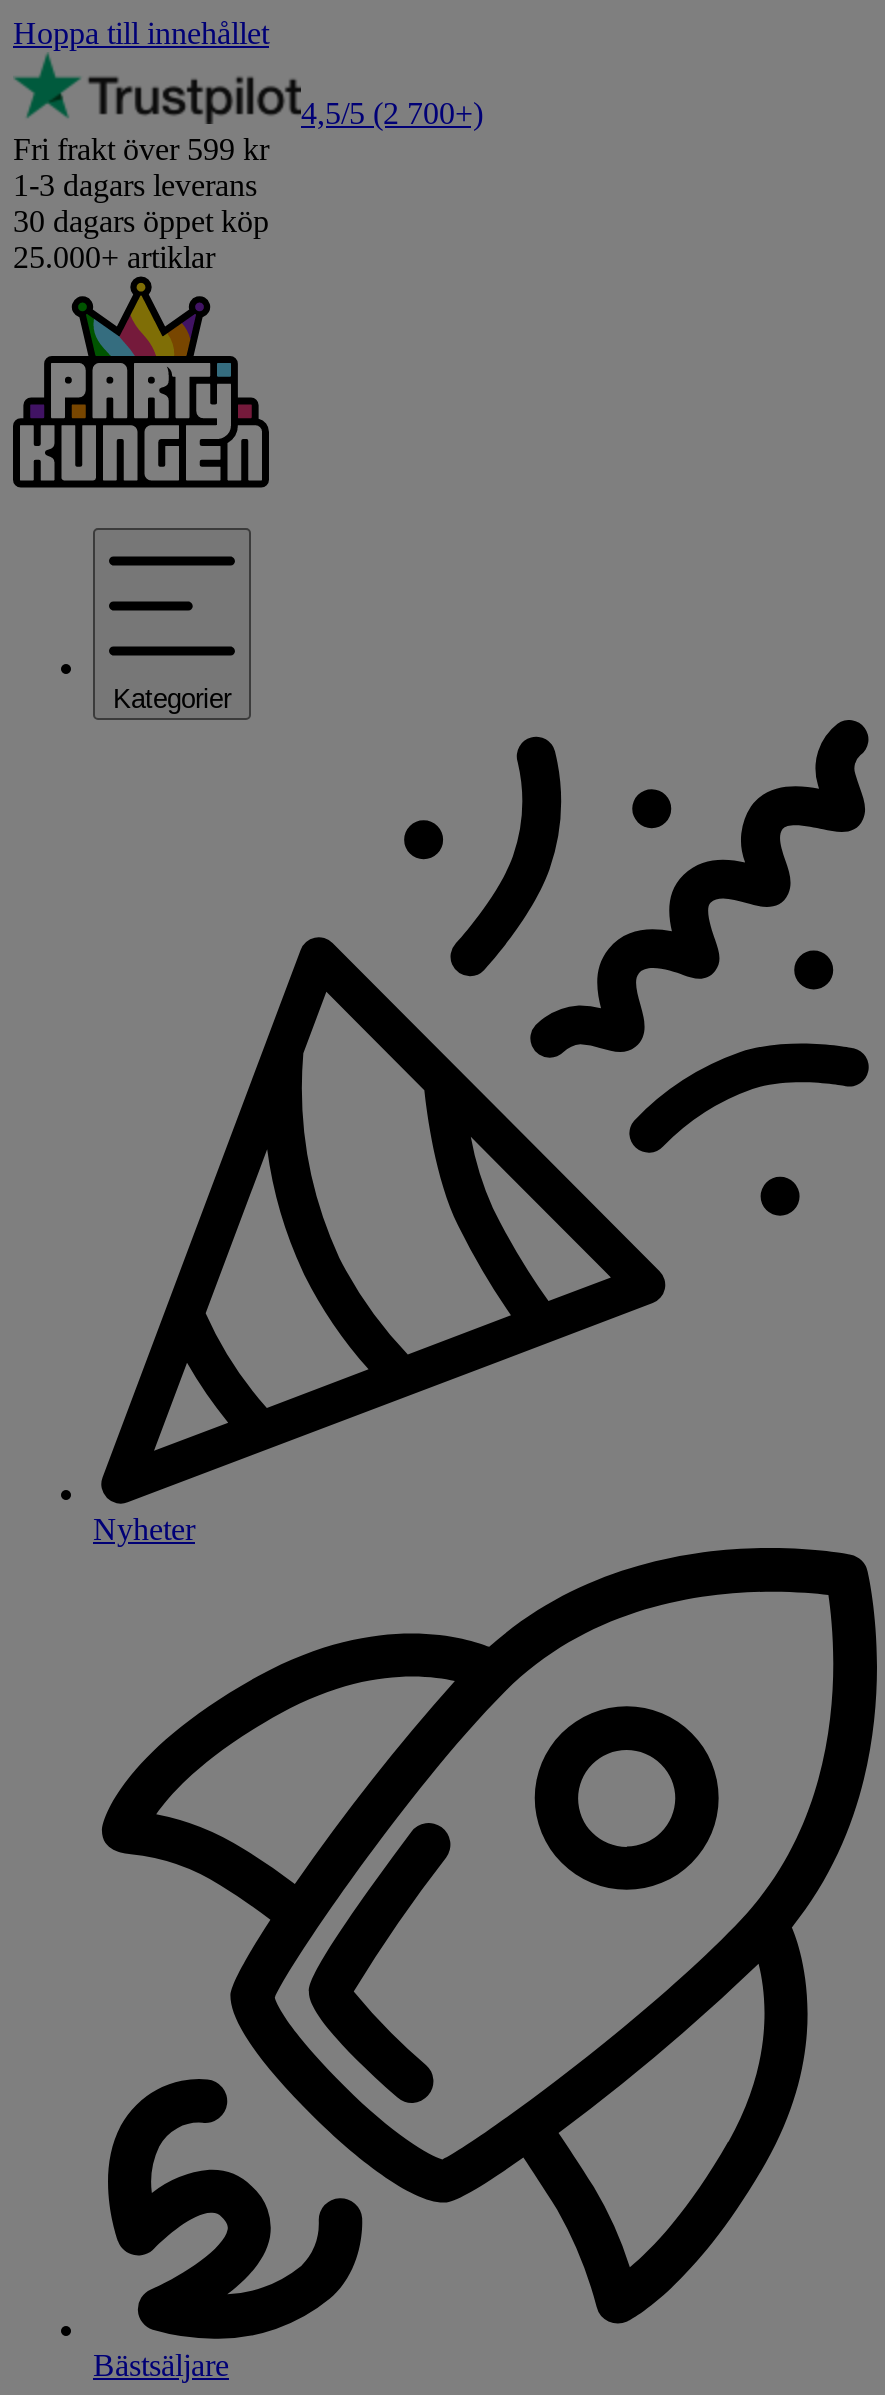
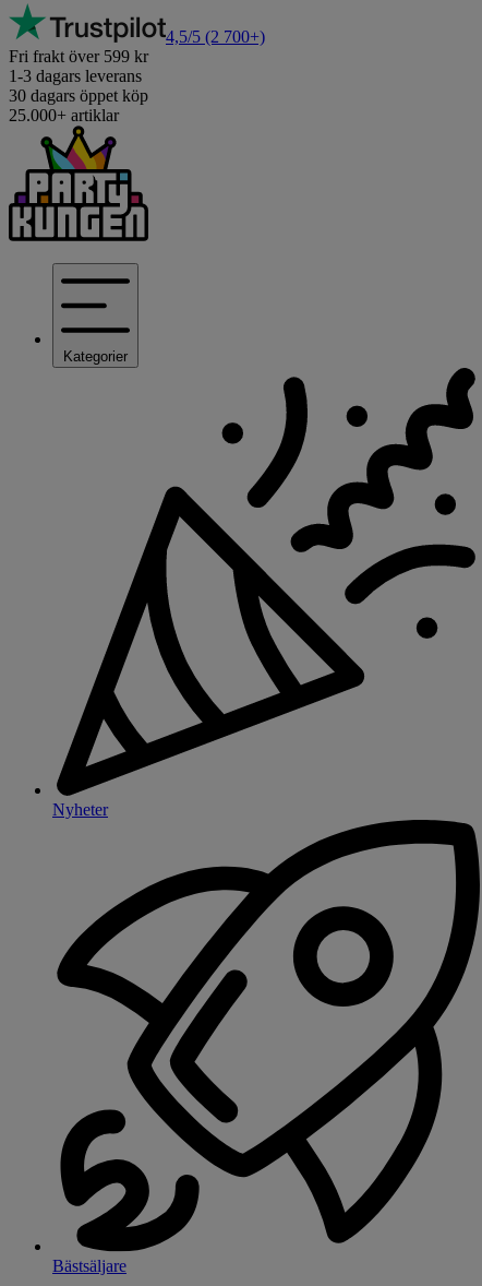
[13,16,269,50] Hoppa till innehållet -> none

